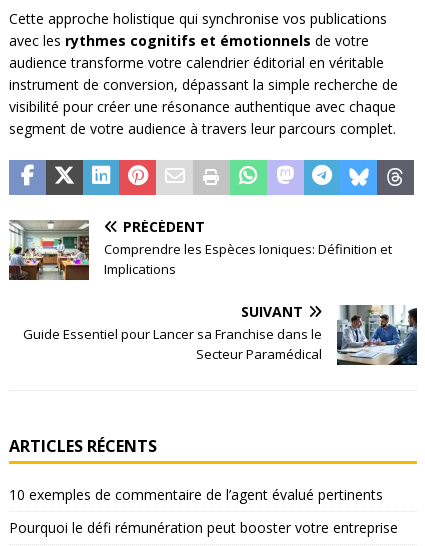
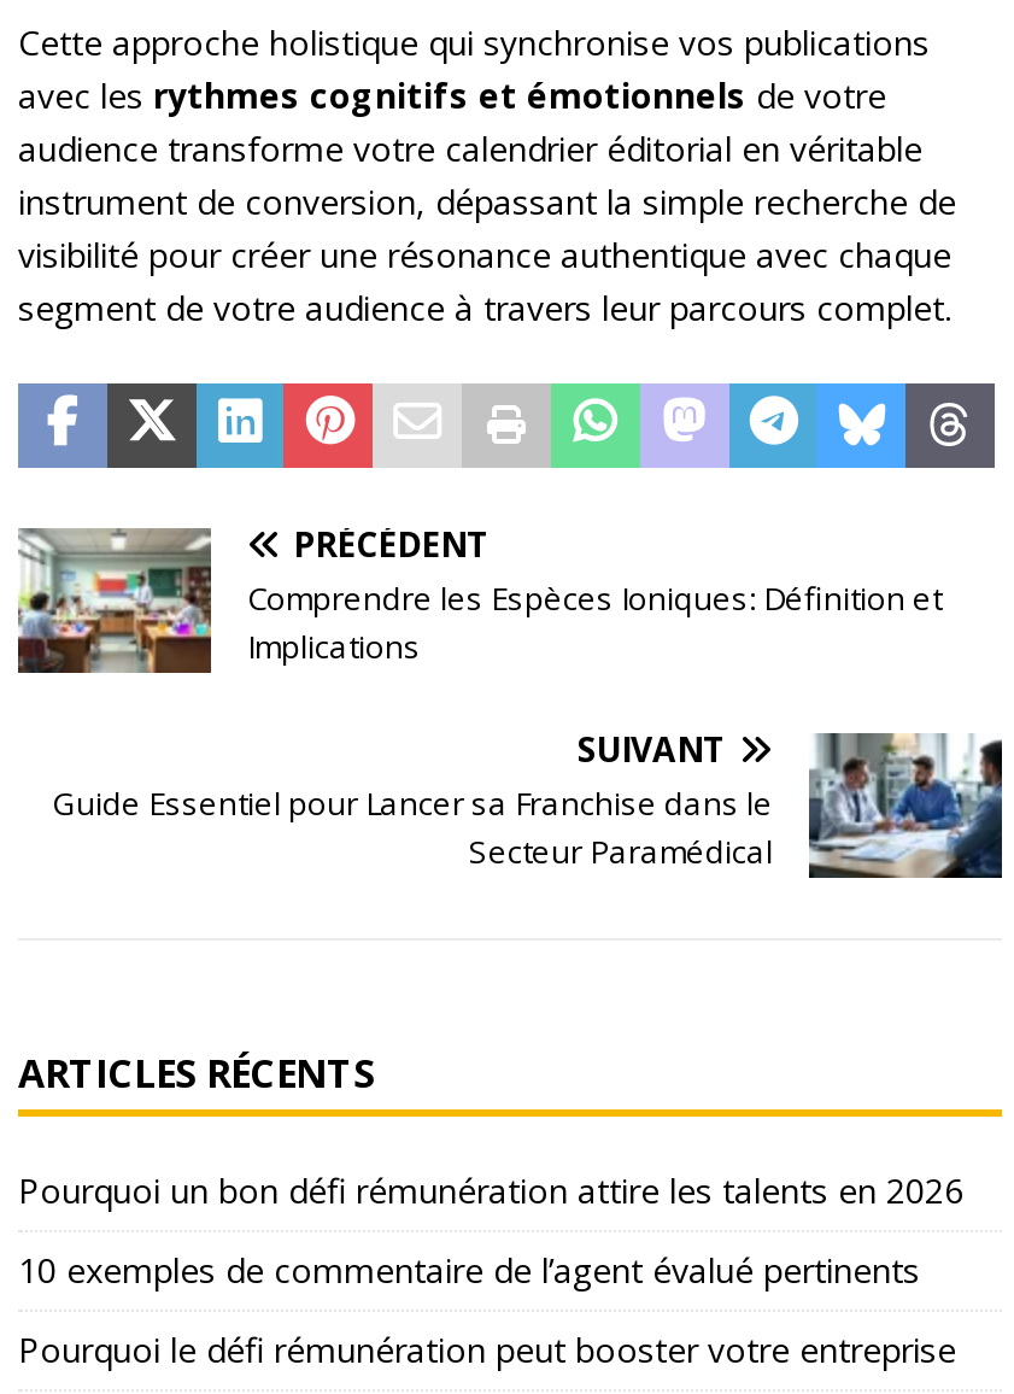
none -> [18,1167,963,1213] Pourquoi un bon défi rémunération attire les talents en 2026

